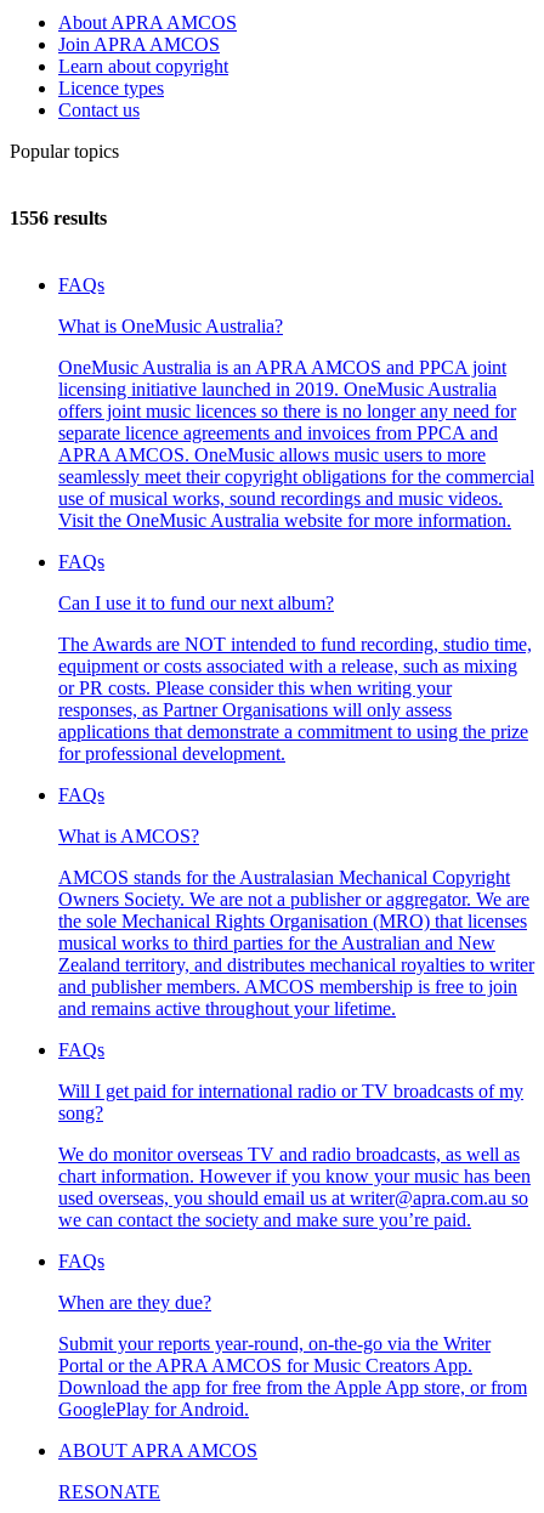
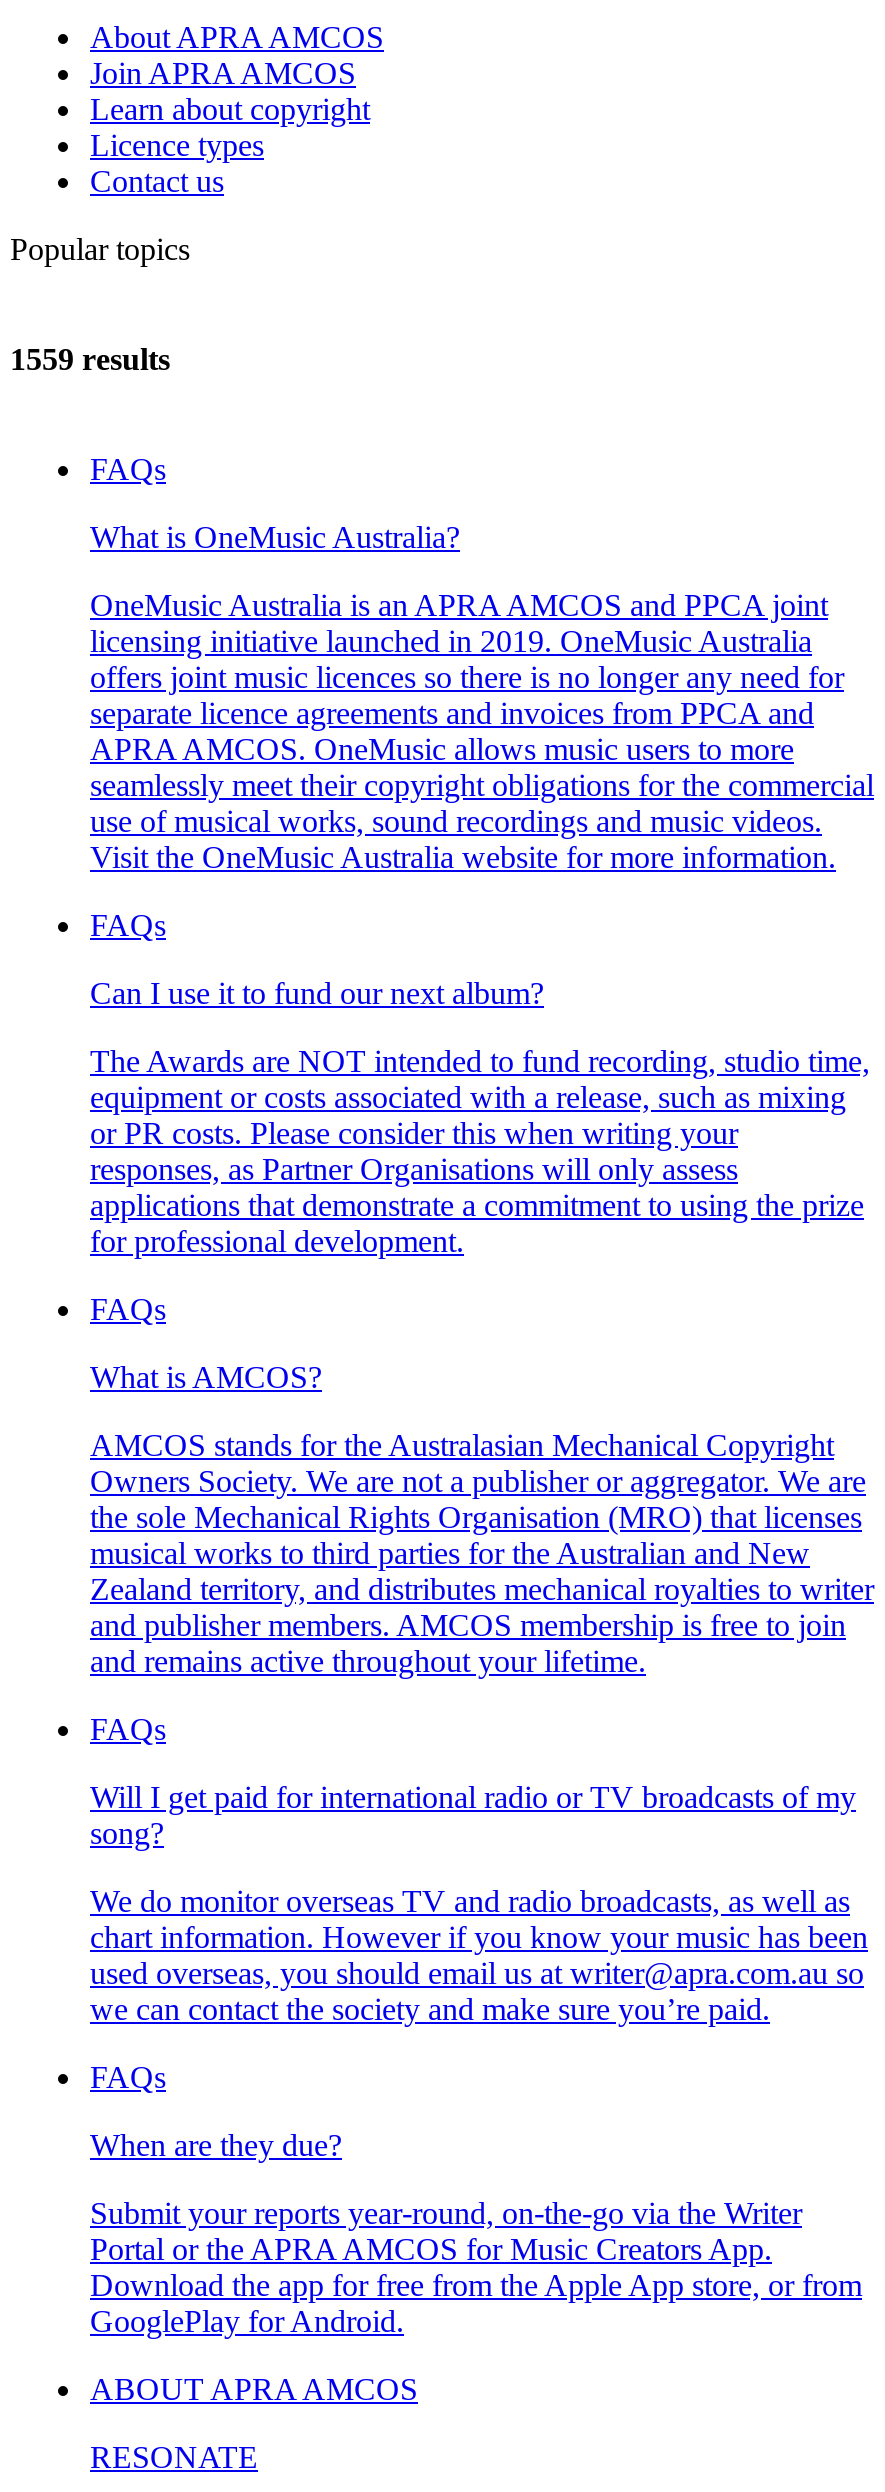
[10,208,107,229] 1556 results -> [10,342,170,376] 1559 results

